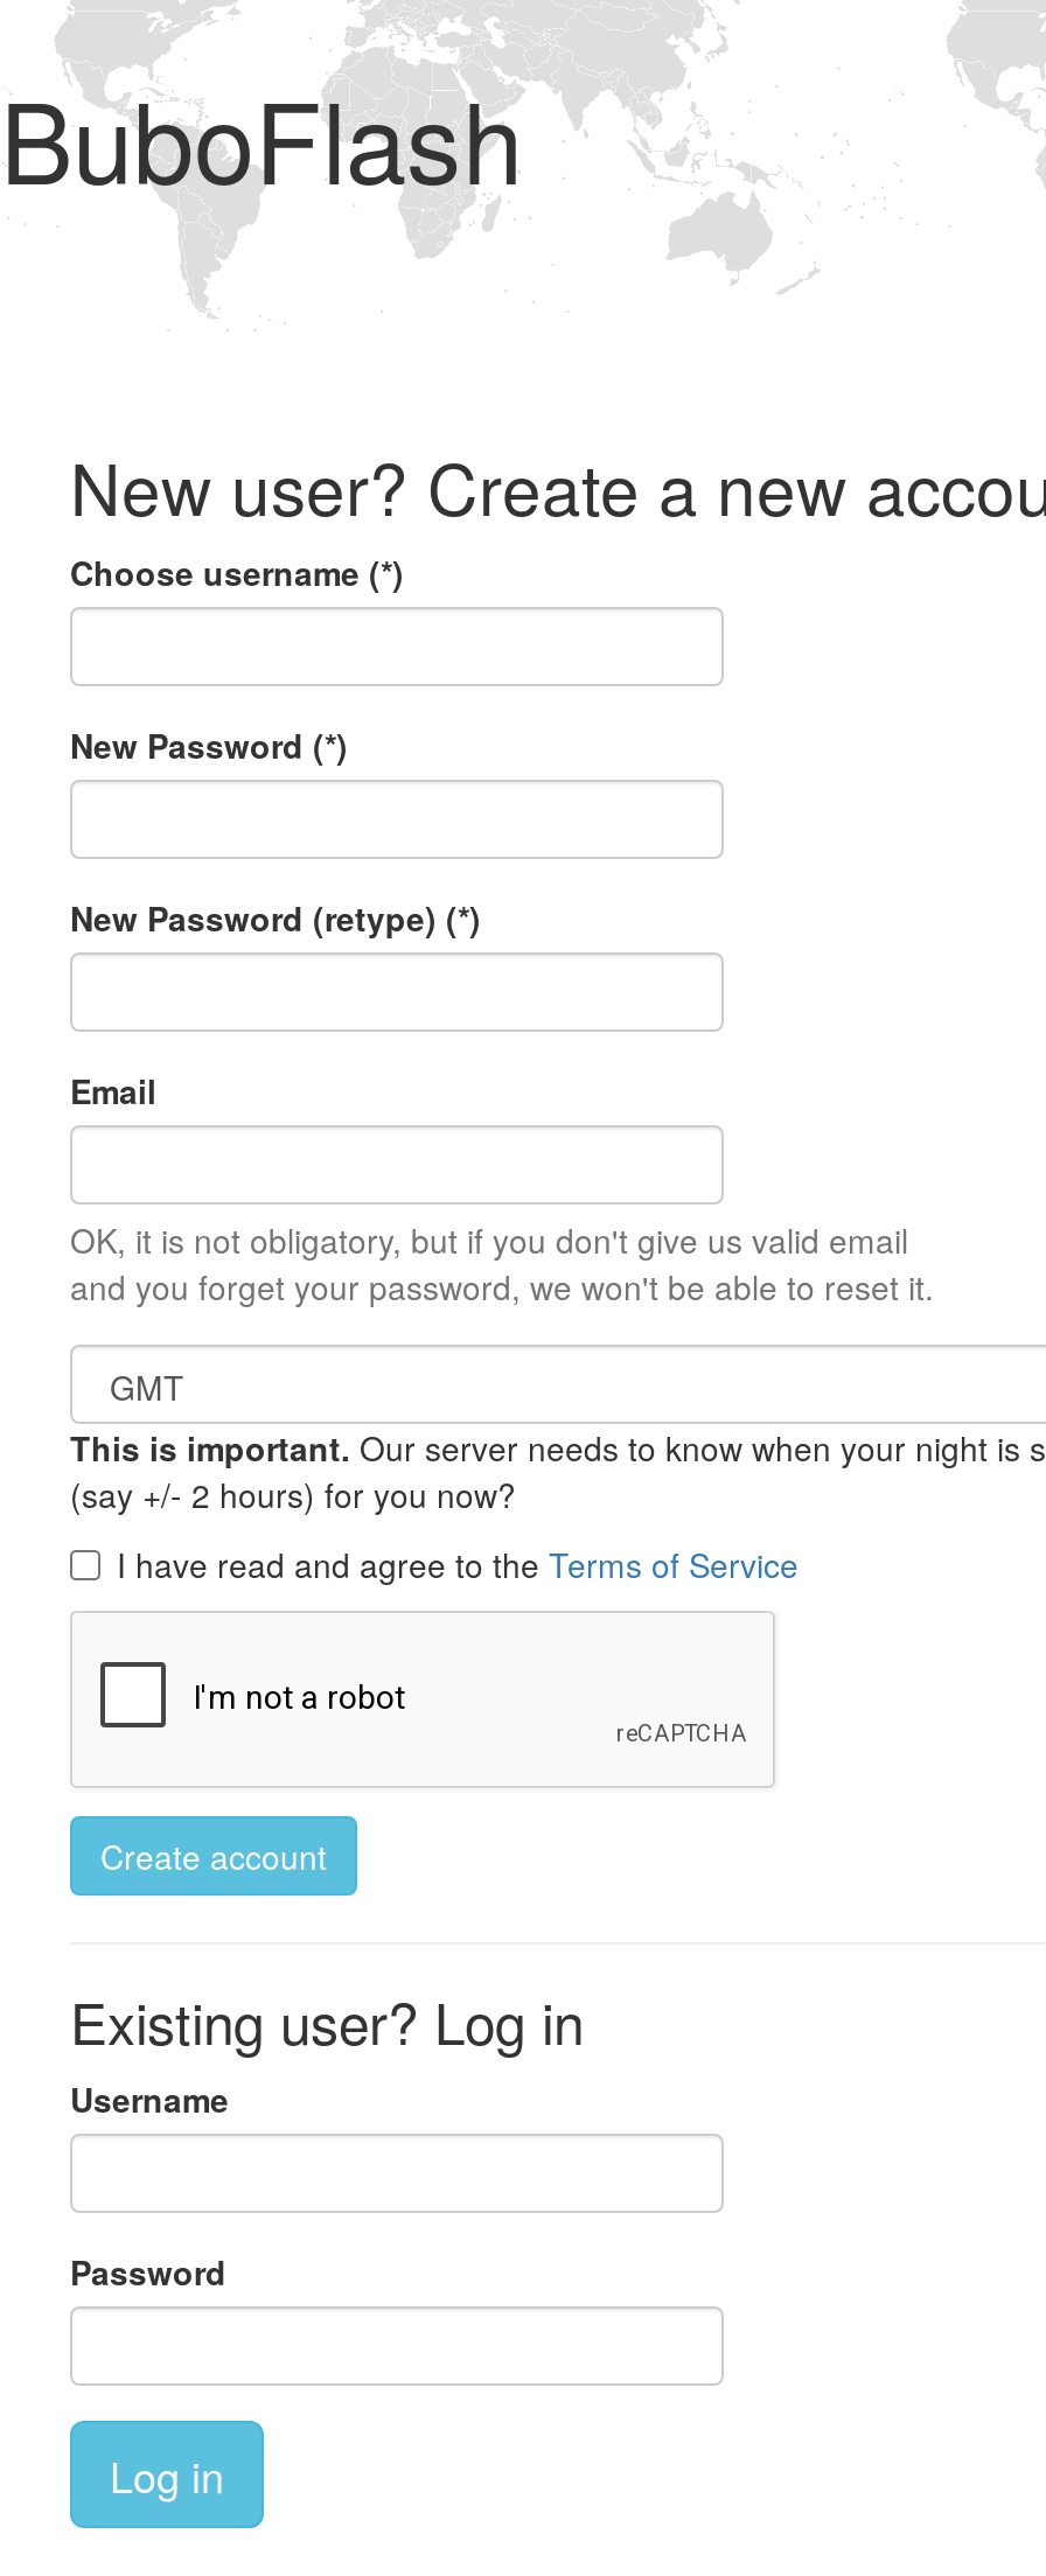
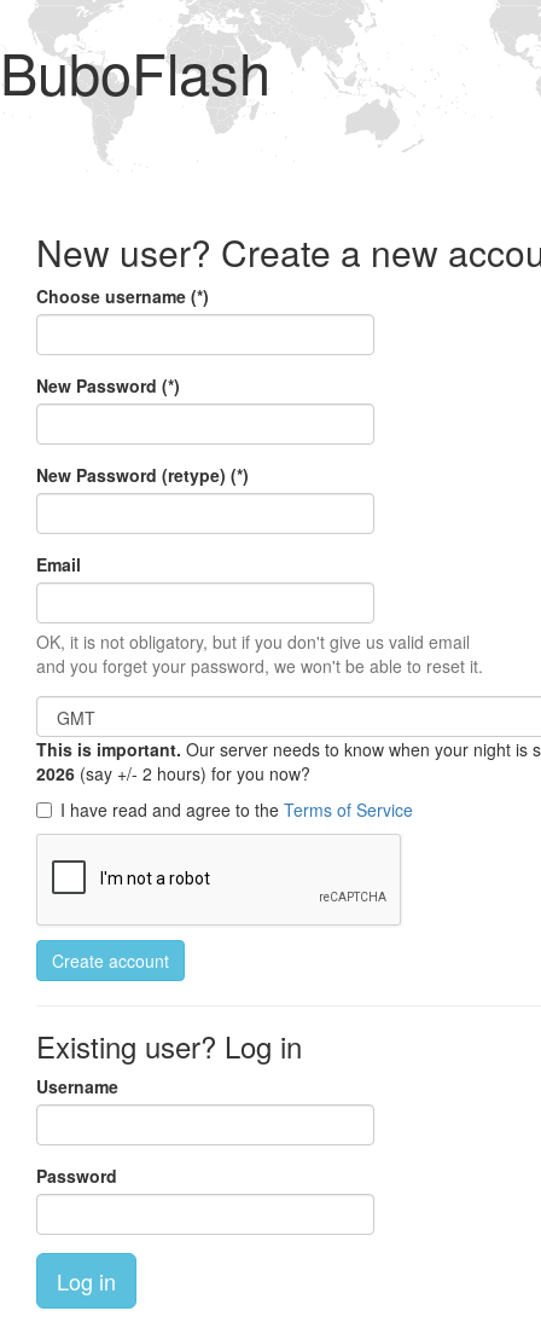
[70,1471,516,1517] (say +/- 2 hours) for you now? -> [36,761,310,785] 2026 (say +/- 2 hours) for you now?

